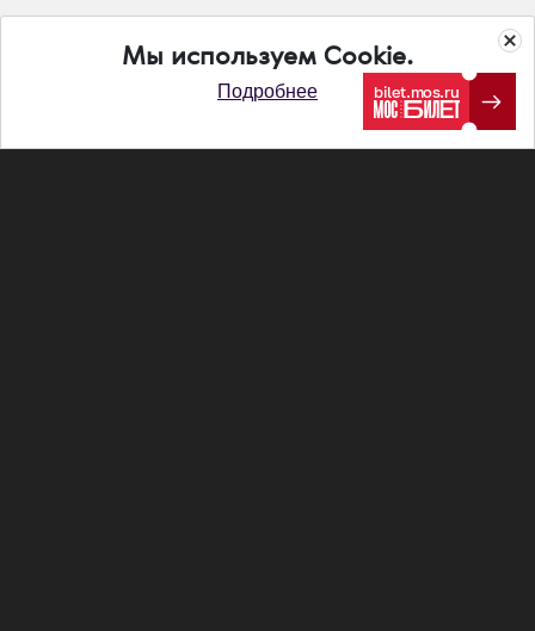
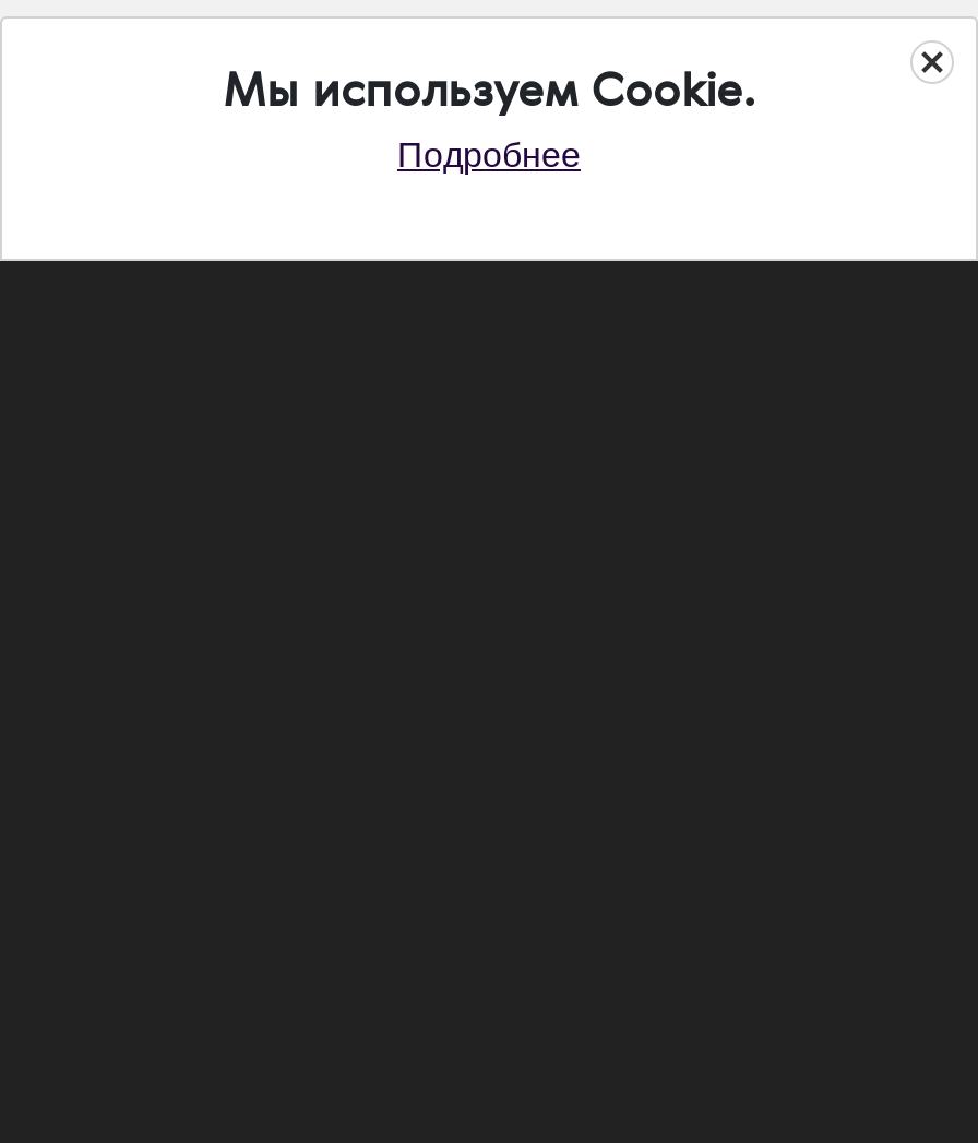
[362,72,517,131] [image] -> none

